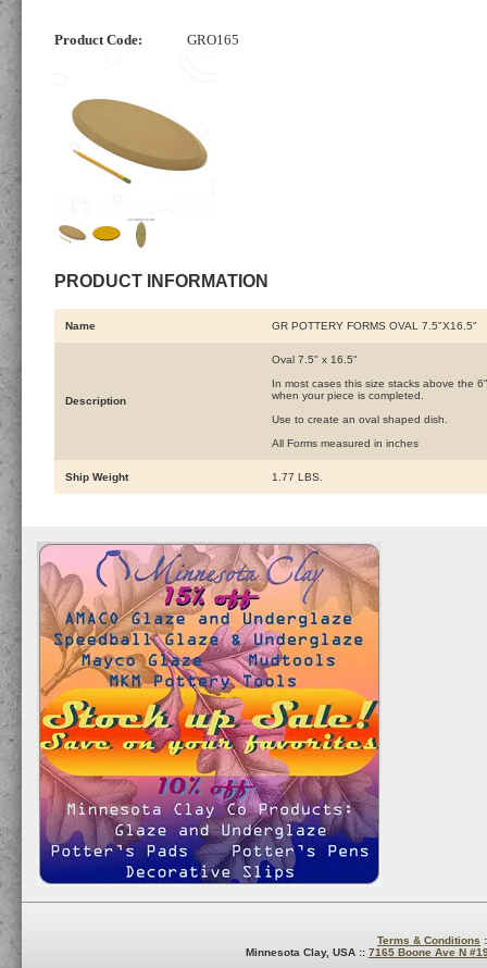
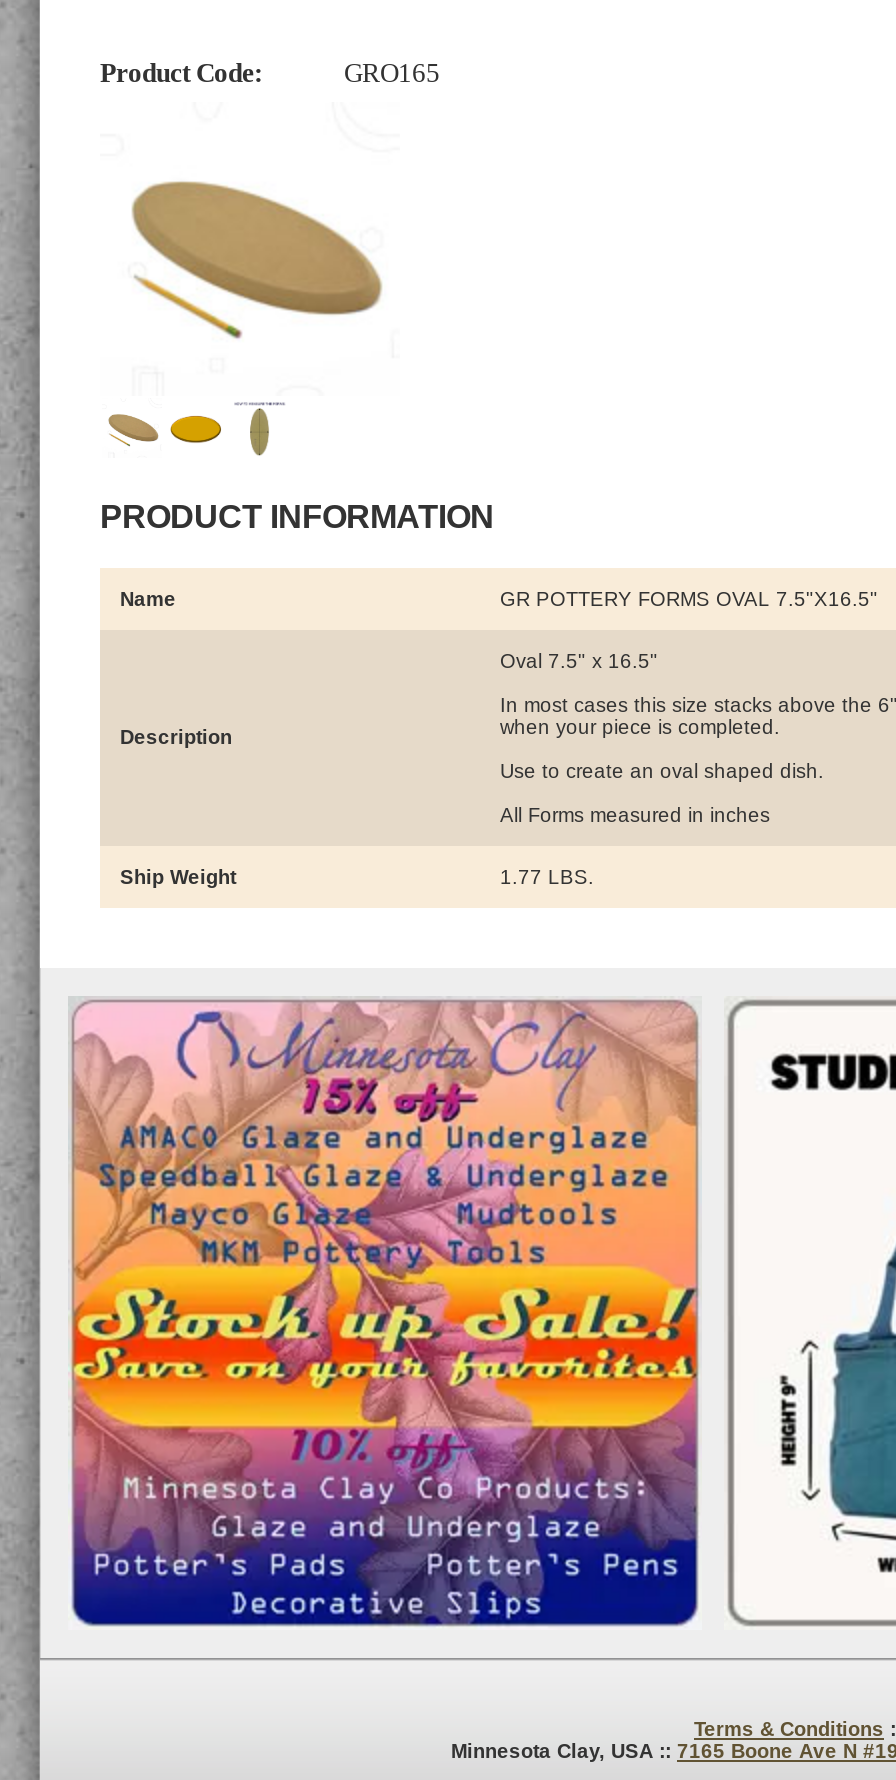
none -> [726,998,890,1628] [image]

